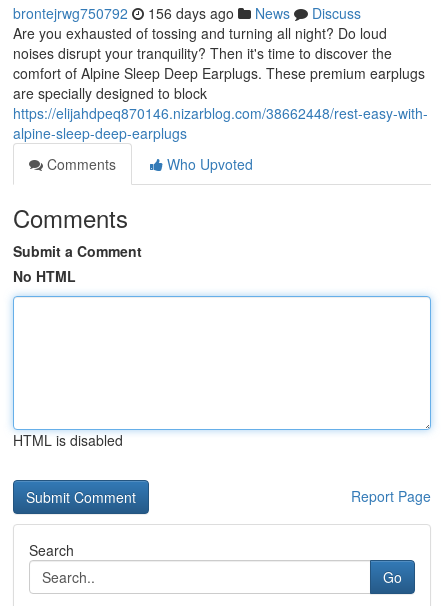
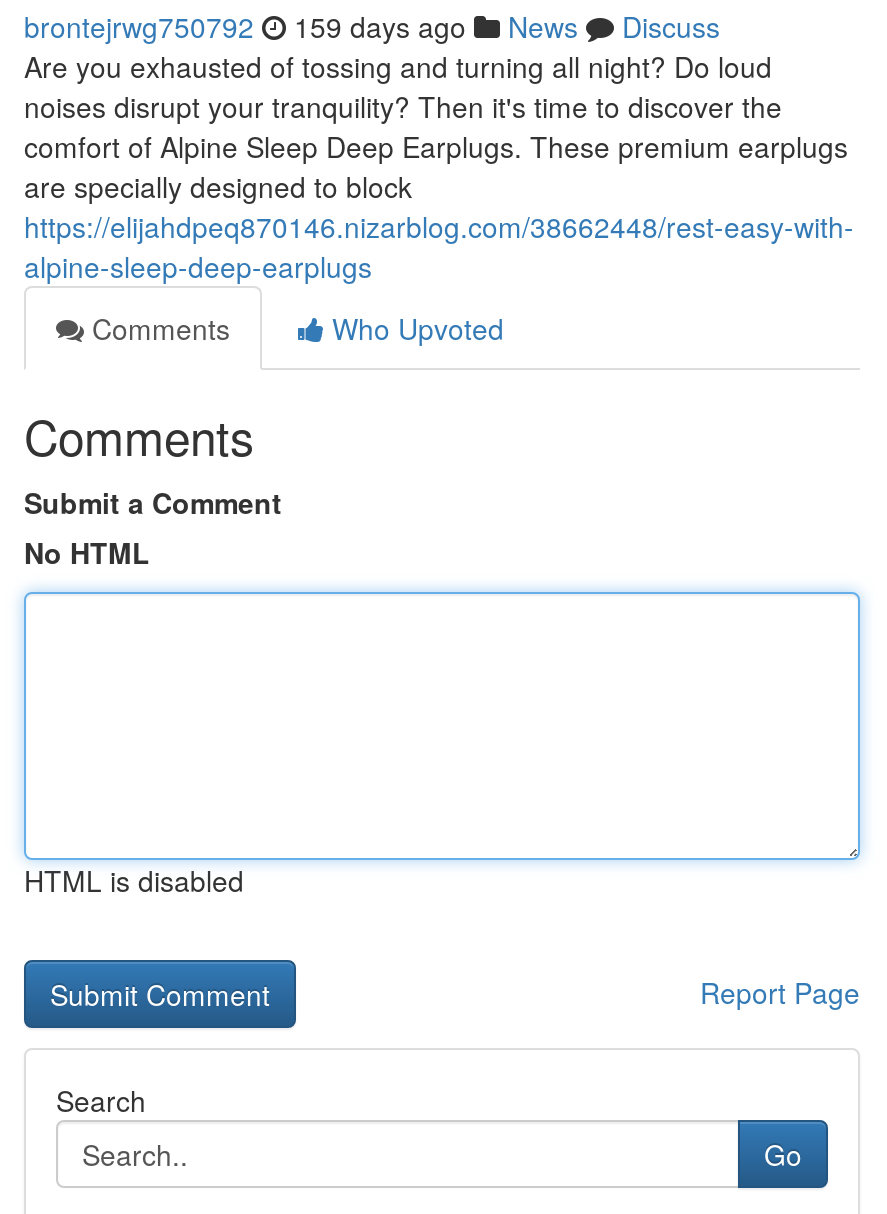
[13,3,361,23] brontejrwg750792 156 days ago News Discuss -> [24,6,720,46] brontejrwg750792 159 days ago News Discuss

